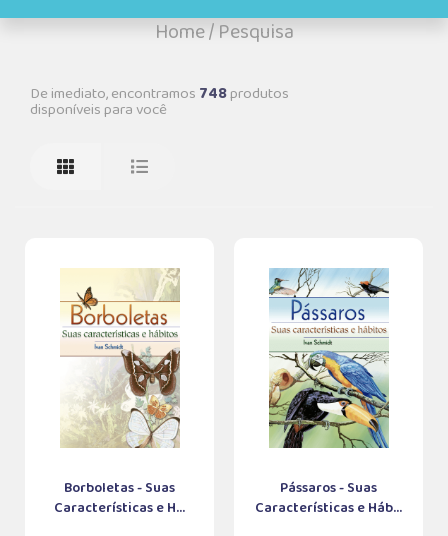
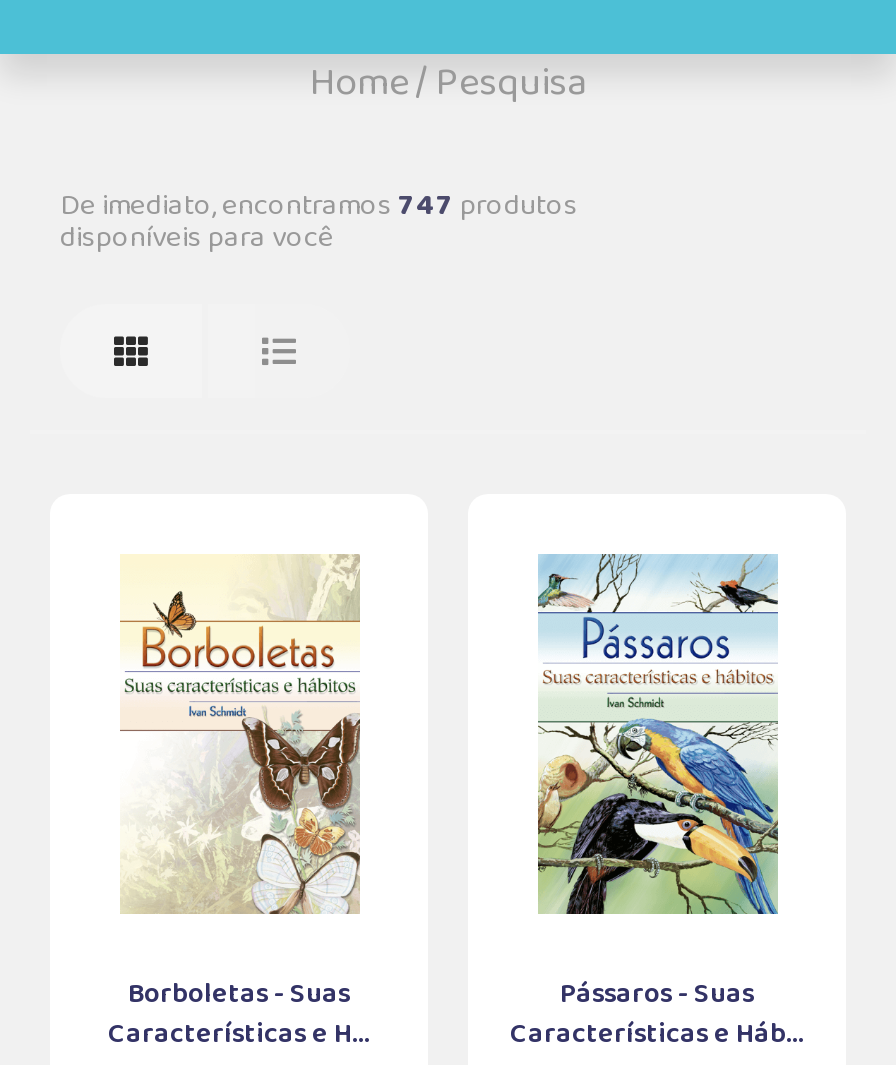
[30,82,289,106] De imediato, encontramos 748 produtos -> [60,182,578,230] De imediato, encontramos 747 produtos

